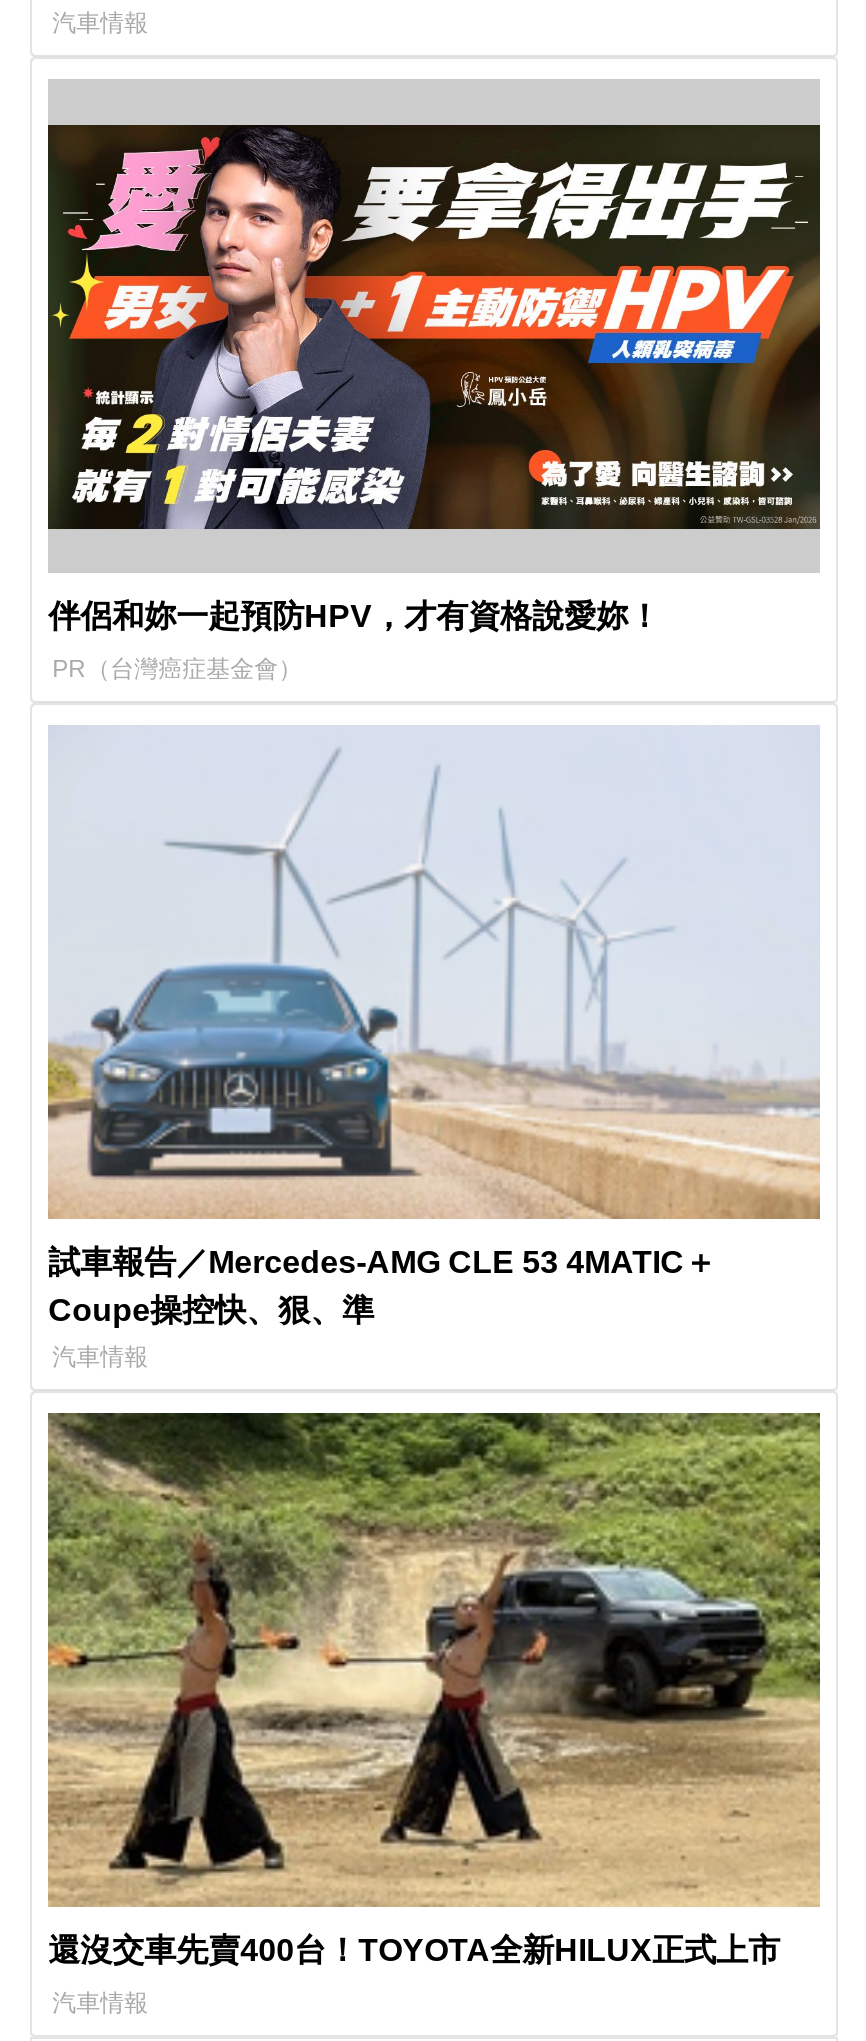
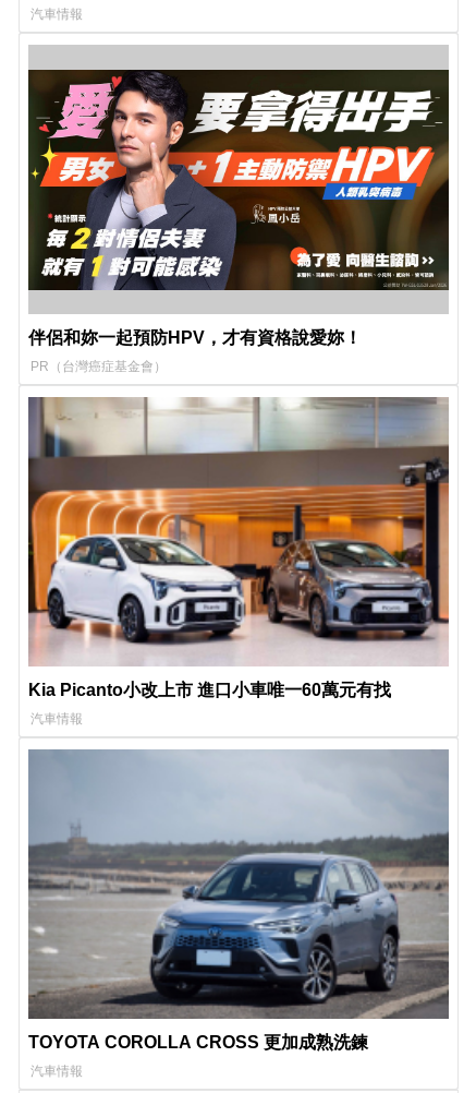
[46,727,820,1327] [image] | 試車報告／Mercedes-AMG CLE 53 4MATIC＋ | Coupe操控快、狠、準 -> [27,396,450,699] [image] | Kia Picanto小改上市 進口小車唯一60萬元有找
[46,1411,822,1966] [image] | 還沒交車先賣400台！TOYOTA全新HILUX正式上市 -> [27,749,450,1051] [image] | TOYOTA COROLLA CROSS 更加成熟洗鍊

